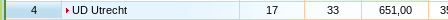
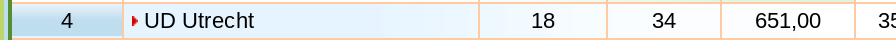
[266,4,278,16] 17 -> [531,8,555,32] 18
[327,4,339,16] 33 -> [652,8,676,32] 34

